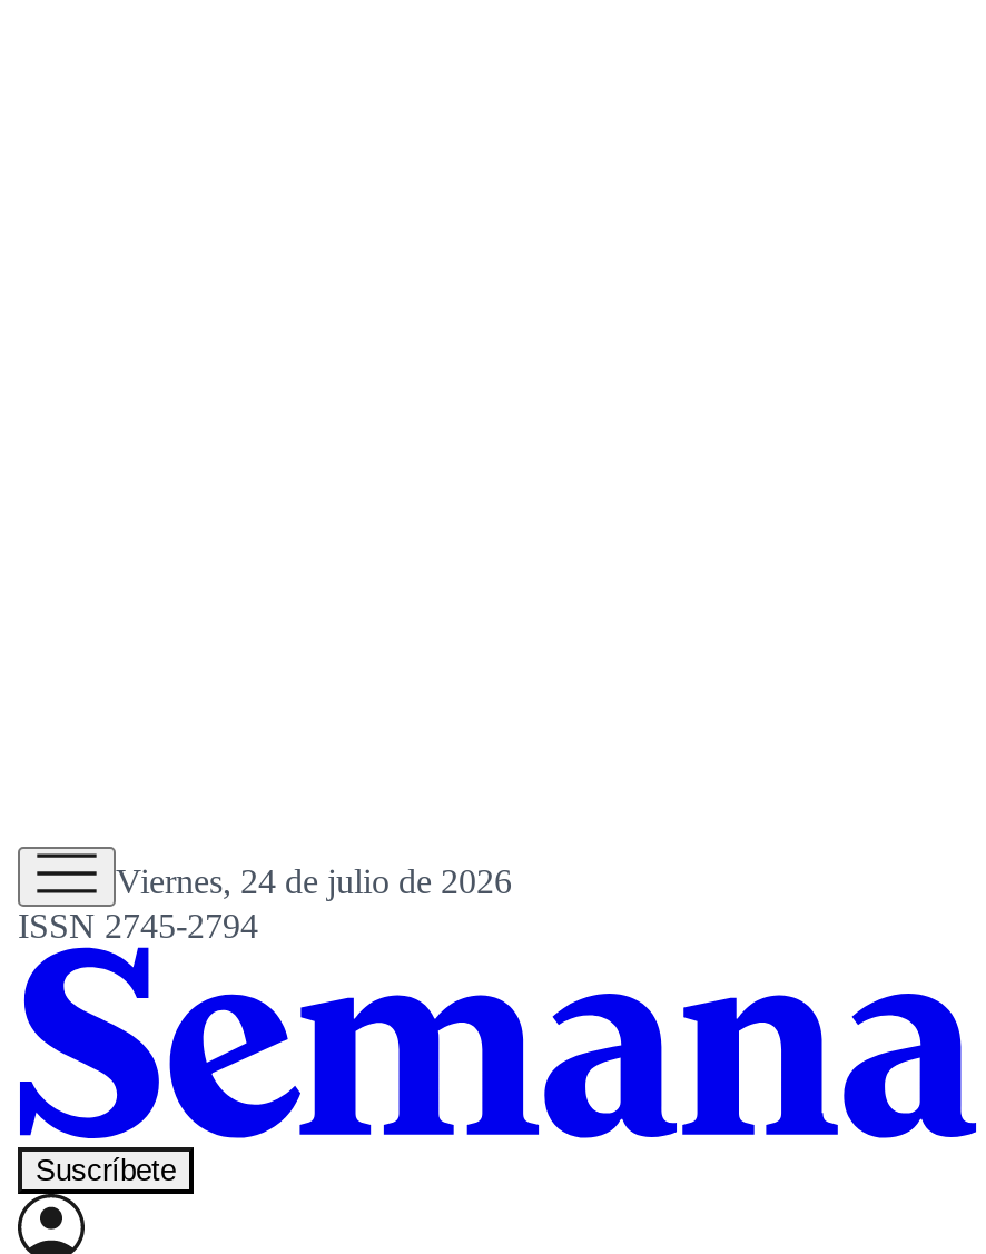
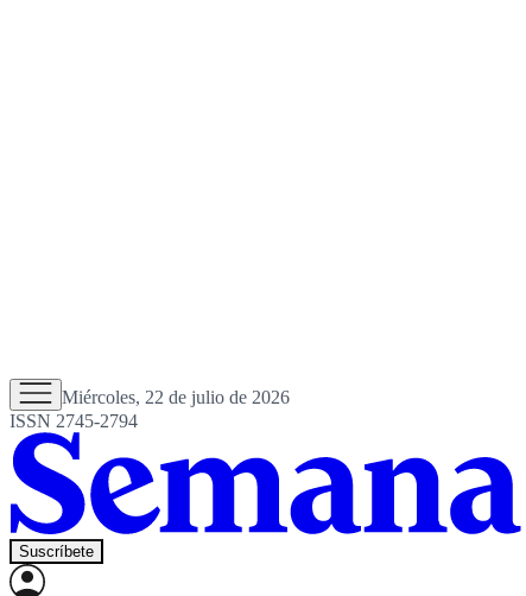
[116,862,512,900] Viernes, 24 de julio de 2026 -> [62,387,290,407] Miércoles, 22 de julio de 2026

